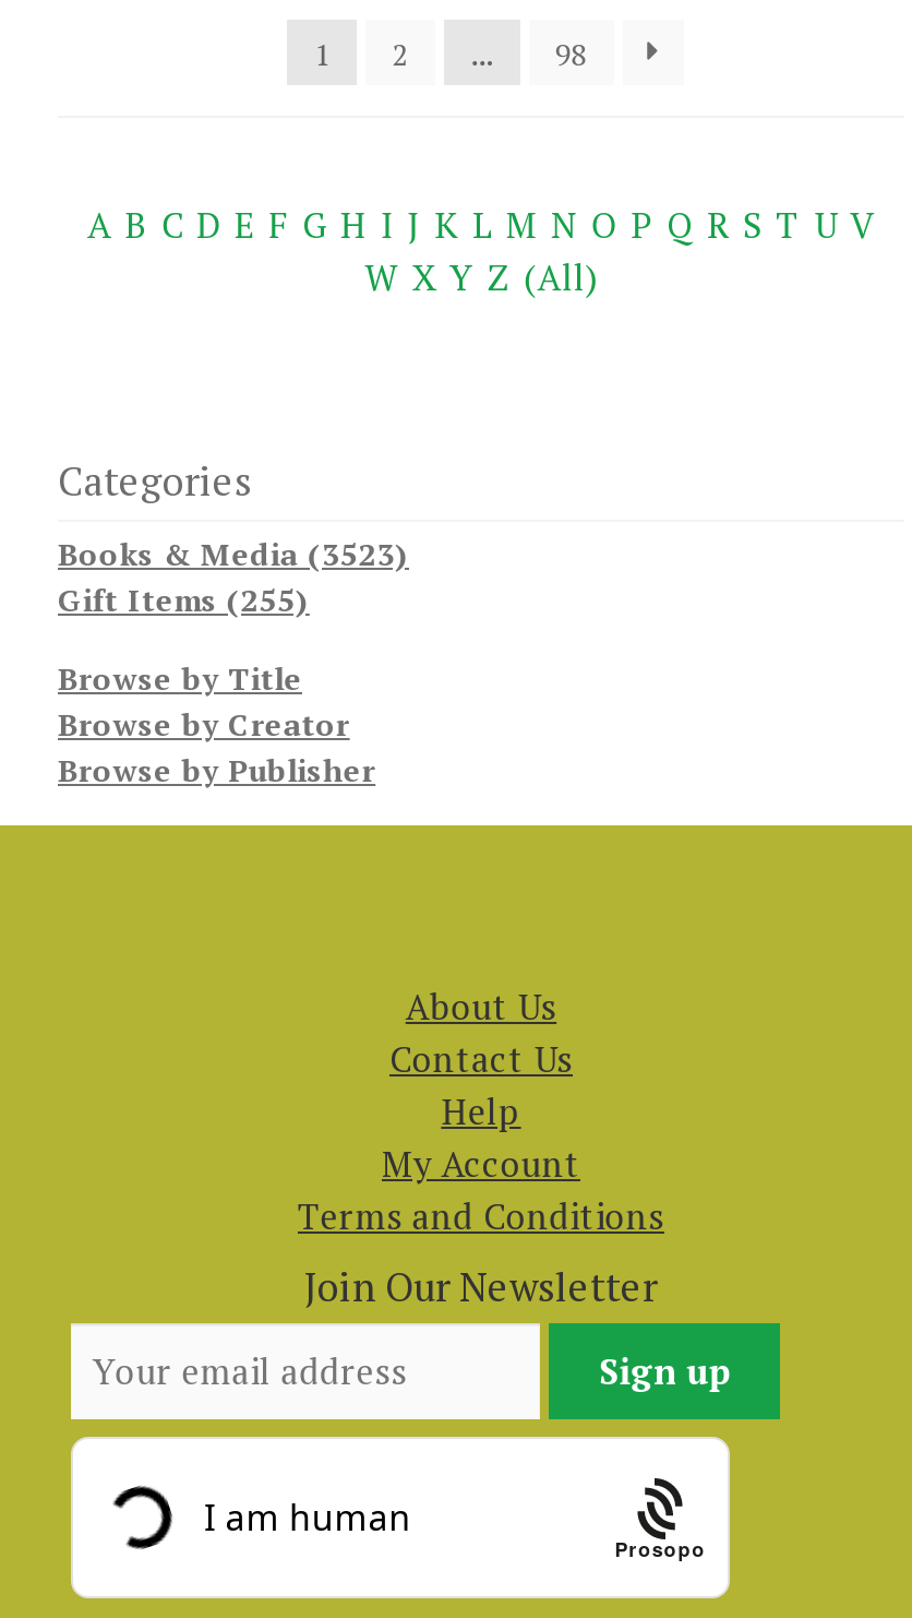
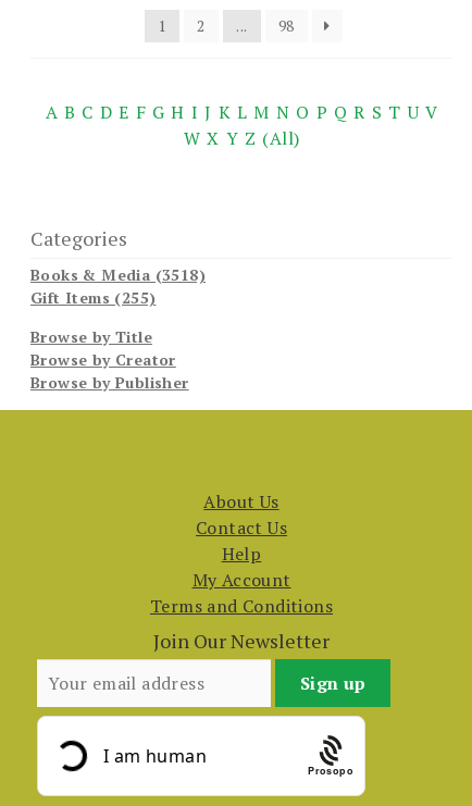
[58,532,409,574] Books & Media (3523) -> [30,265,206,285] Books & Media (3518)

